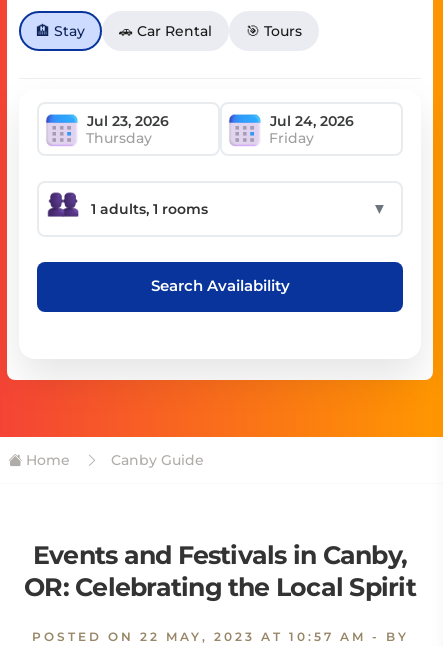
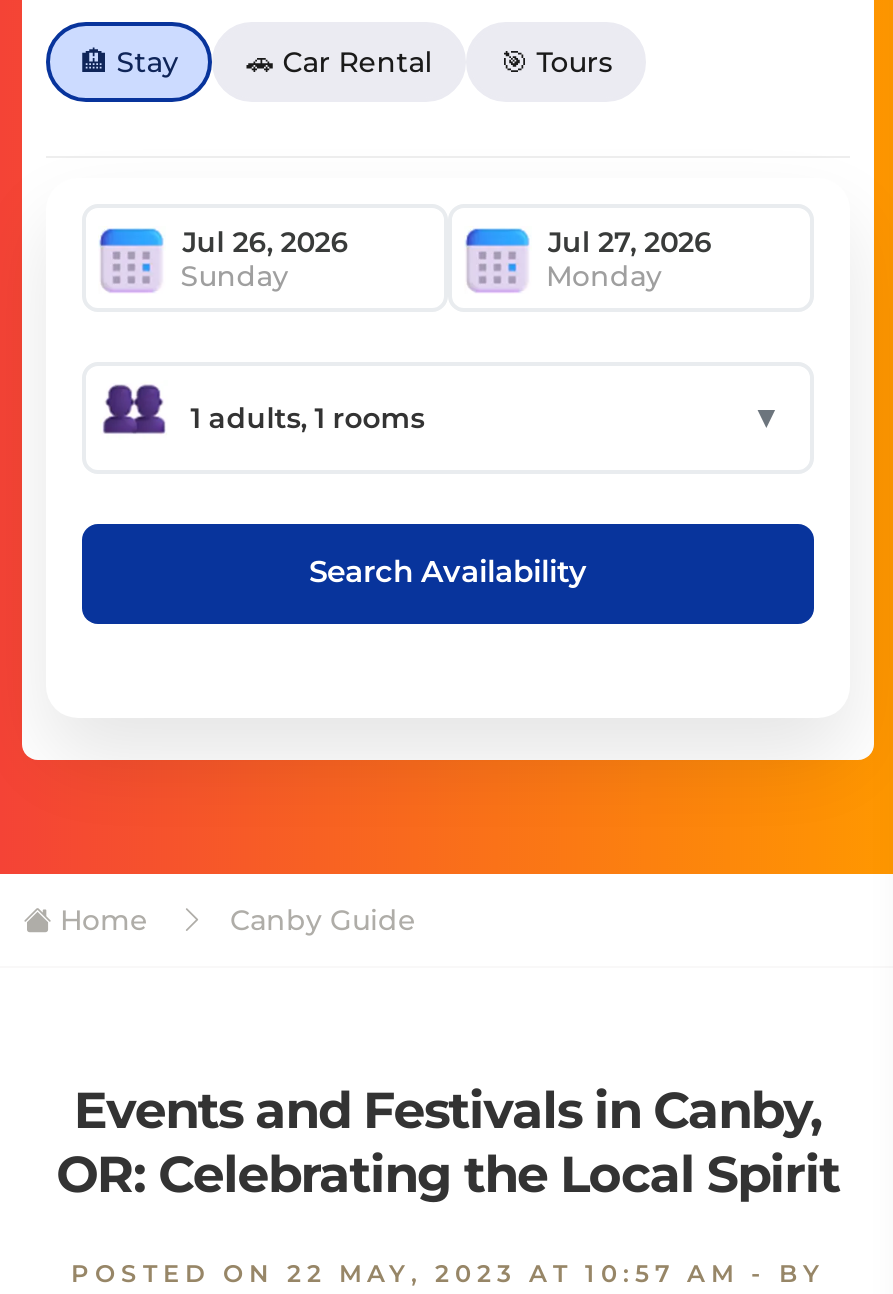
[86,129,314,147] Thursday | Friday -> [180,258,662,294] Sunday | Monday

